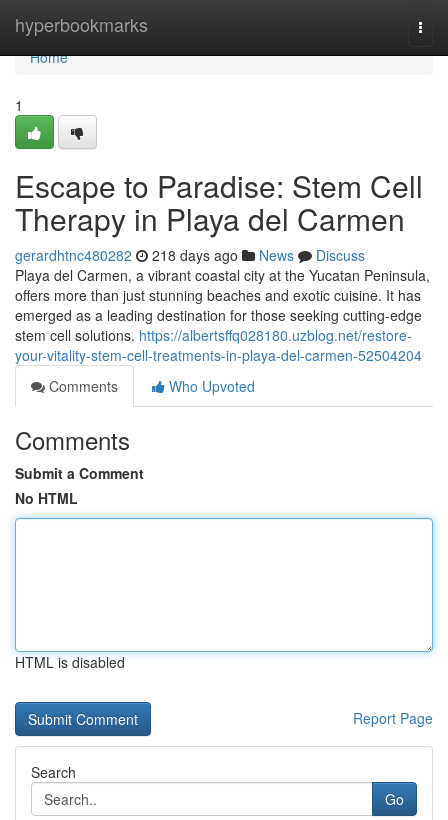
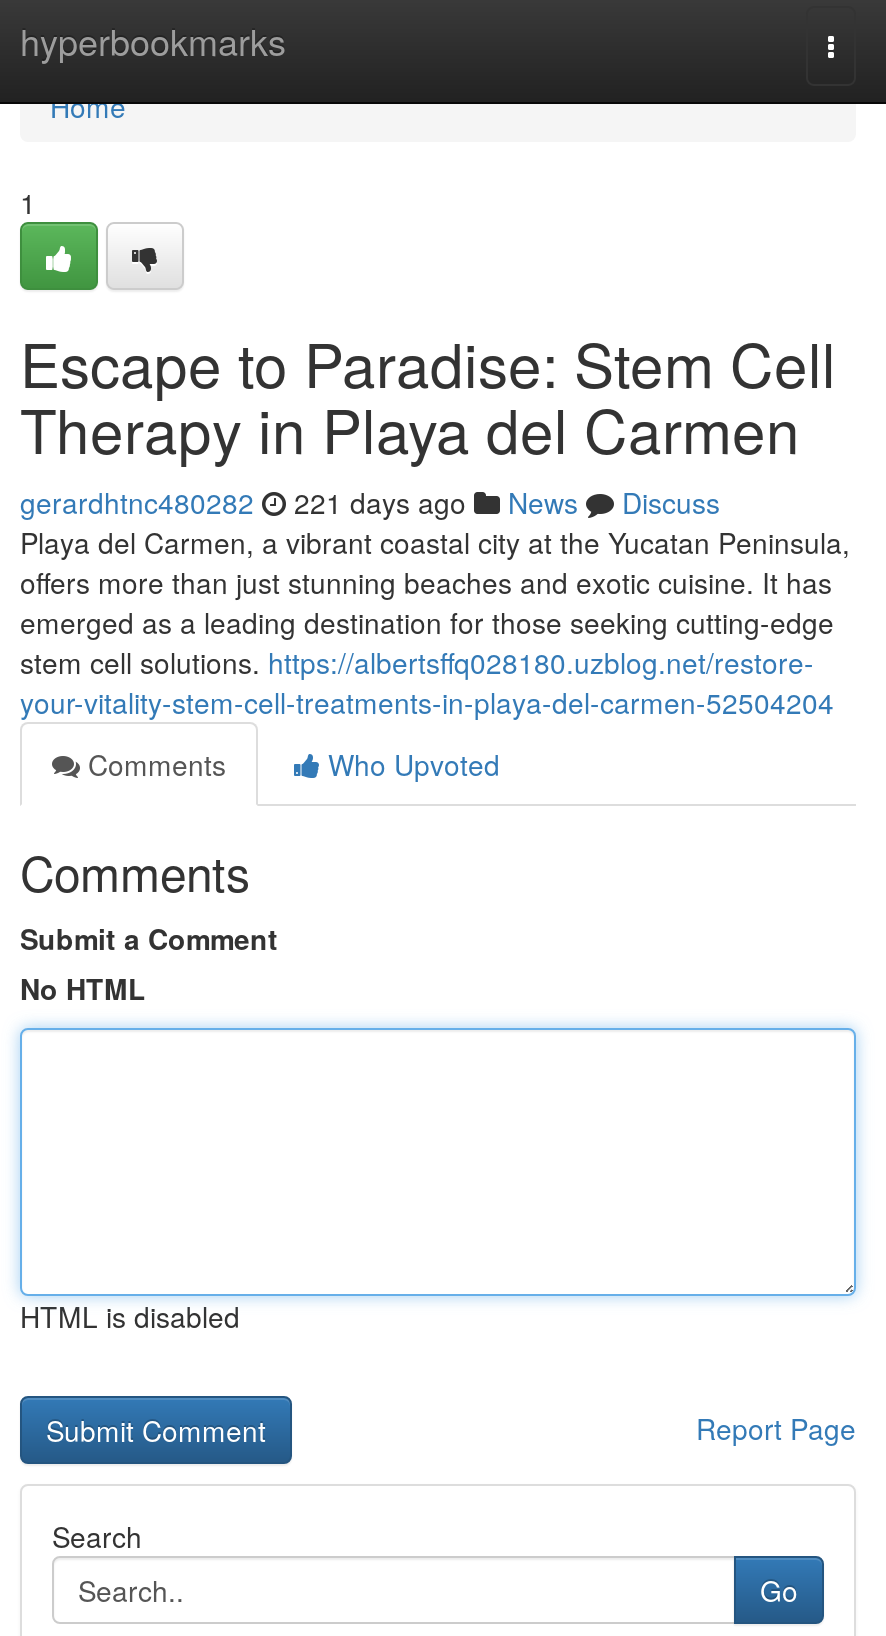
[15,245,365,265] gerardhtnc480282 218 days ago News Discuss -> [20,482,720,522] gerardhtnc480282 221 days ago News Discuss

